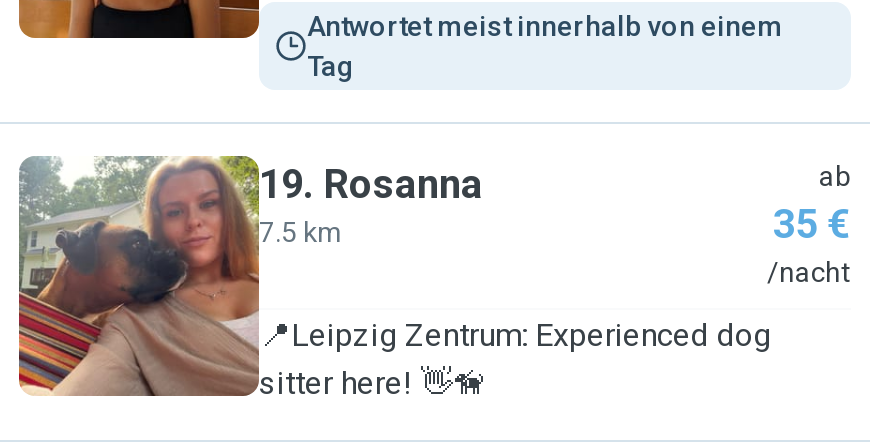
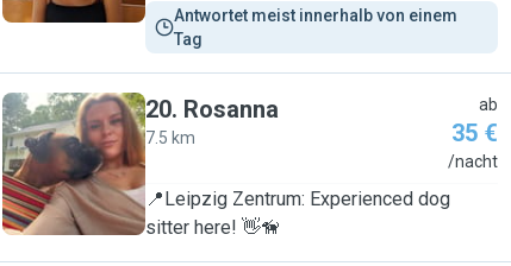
[259,160,483,208] 19. Rosanna -> [145,95,279,123] 20. Rosanna

